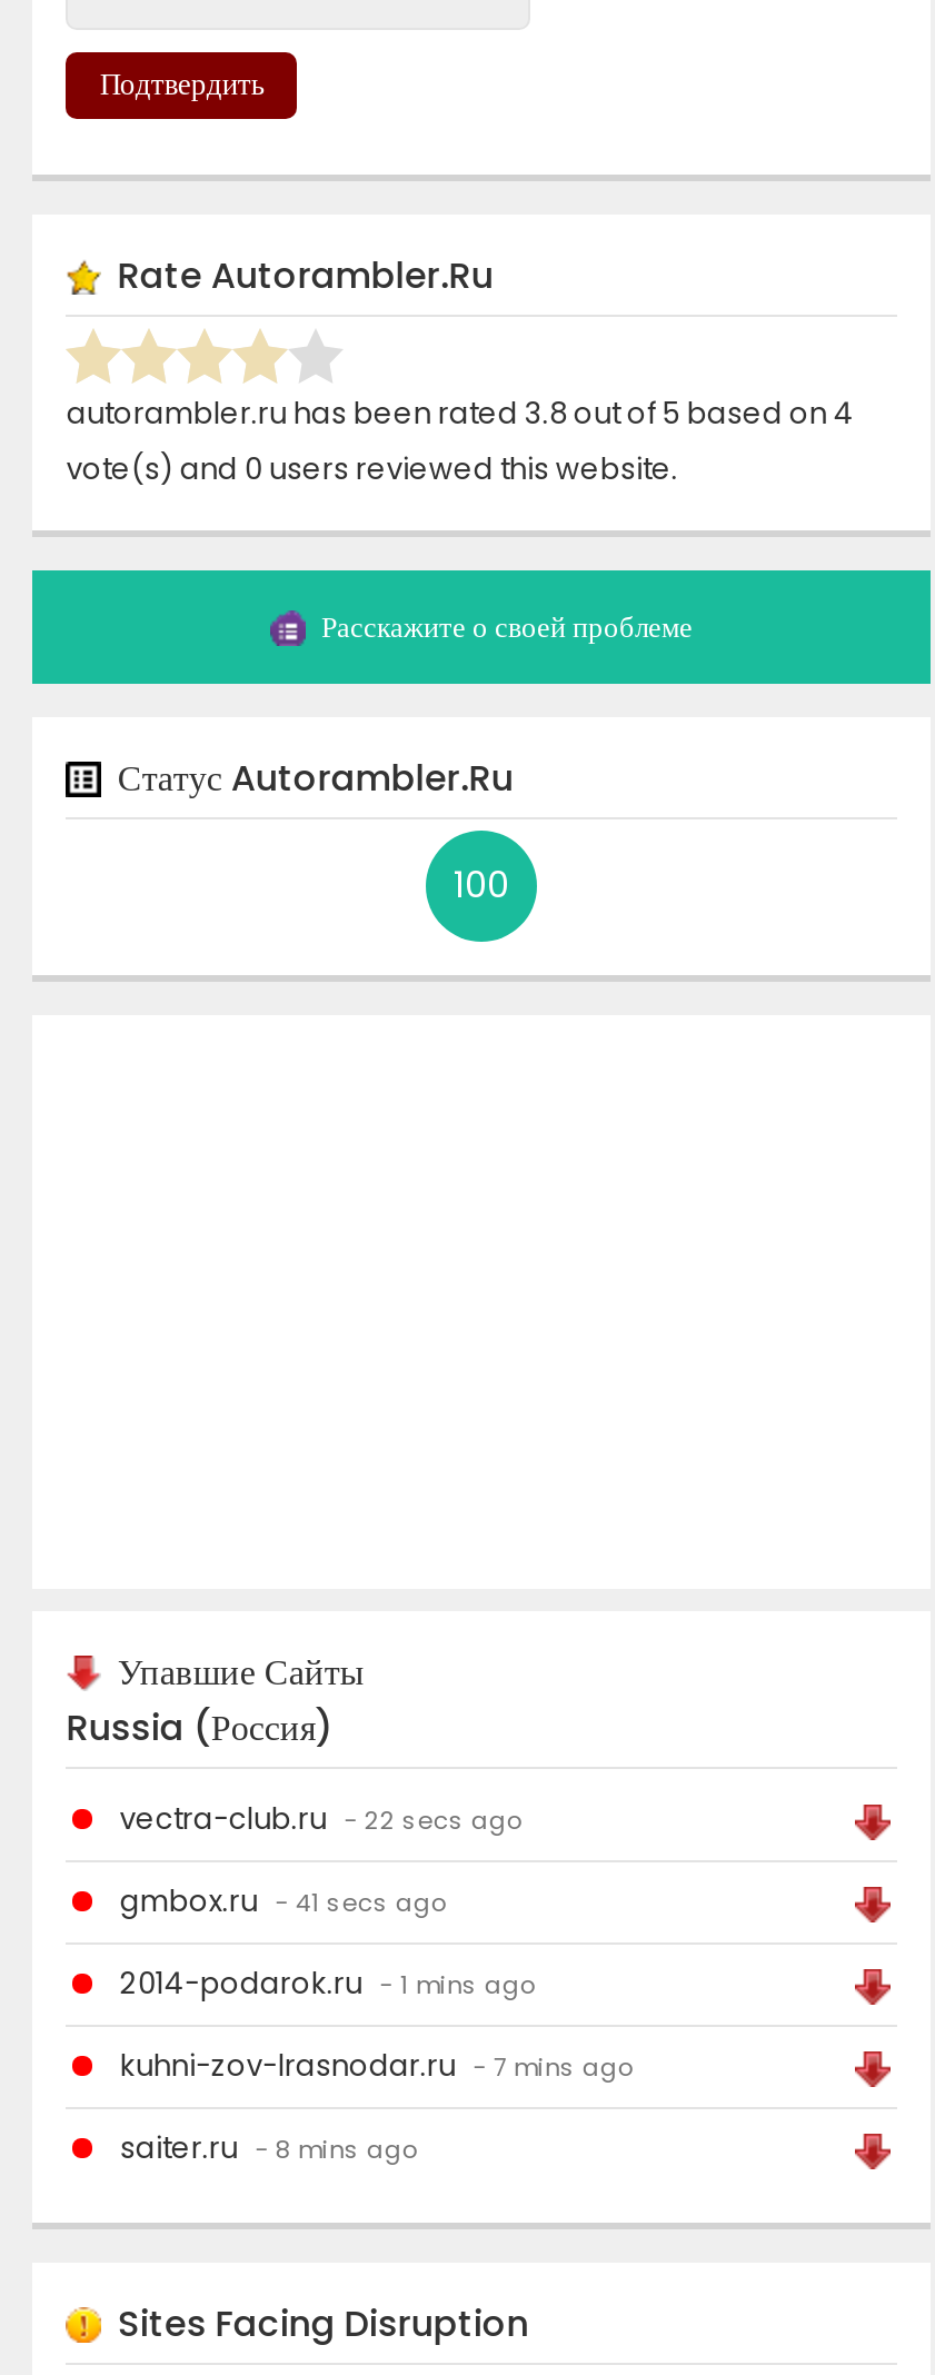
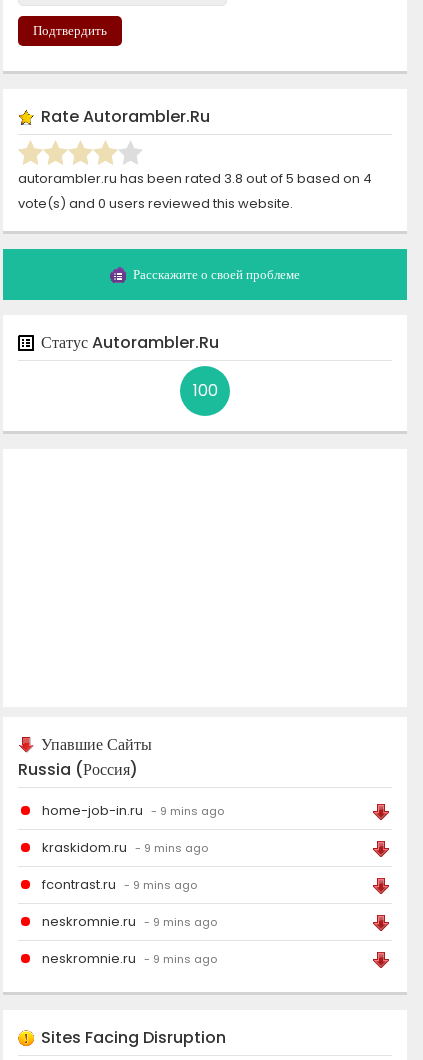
[120,1797,522,1839] vectra-club.ru - 22 secs ago -> [42,801,224,820] home-job-in.ru - 9 mins ago
[120,1879,447,1922] gmbox.ru - 41 secs ago -> [42,838,208,857] kraskidom.ru - 9 mins ago
[120,1962,536,2004] 2014-podarok.ru - 1 mins ago -> [42,875,197,894] fcontrast.ru - 9 mins ago
[120,2044,633,2086] kuhni-zov-lrasnodar.ru - 7 mins ago -> [42,912,217,931] neskromnie.ru - 9 mins ago
[120,2126,418,2168] saiter.ru - 8 mins ago -> [42,949,217,968] neskromnie.ru - 9 mins ago

